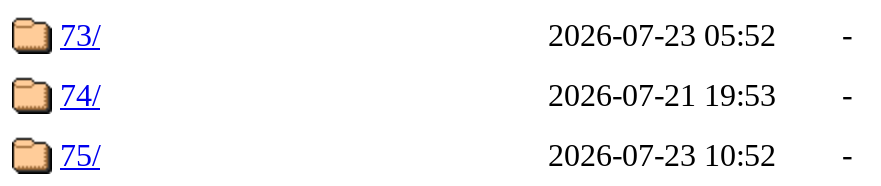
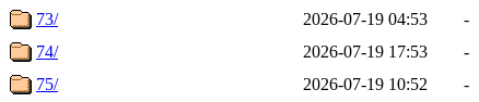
[548,18,776,52] 2026-07-23 05:52 -> [303,10,428,28] 2026-07-19 04:53
[548,78,776,112] 2026-07-21 19:53 -> [303,42,428,61] 2026-07-19 17:53
[548,138,776,172] 2026-07-23 10:52 -> [303,75,428,93] 2026-07-19 10:52

